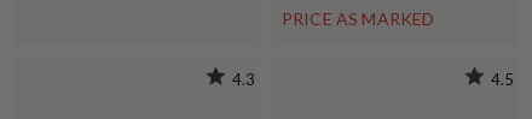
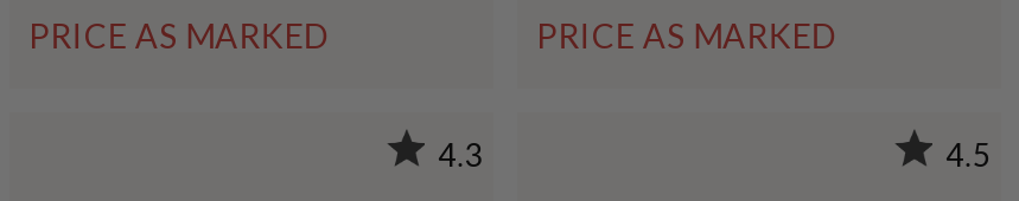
none -> [28,15,328,55] PRICE AS MARKED

